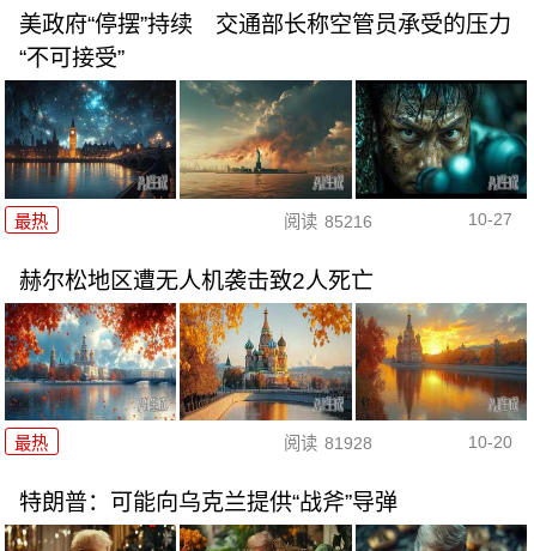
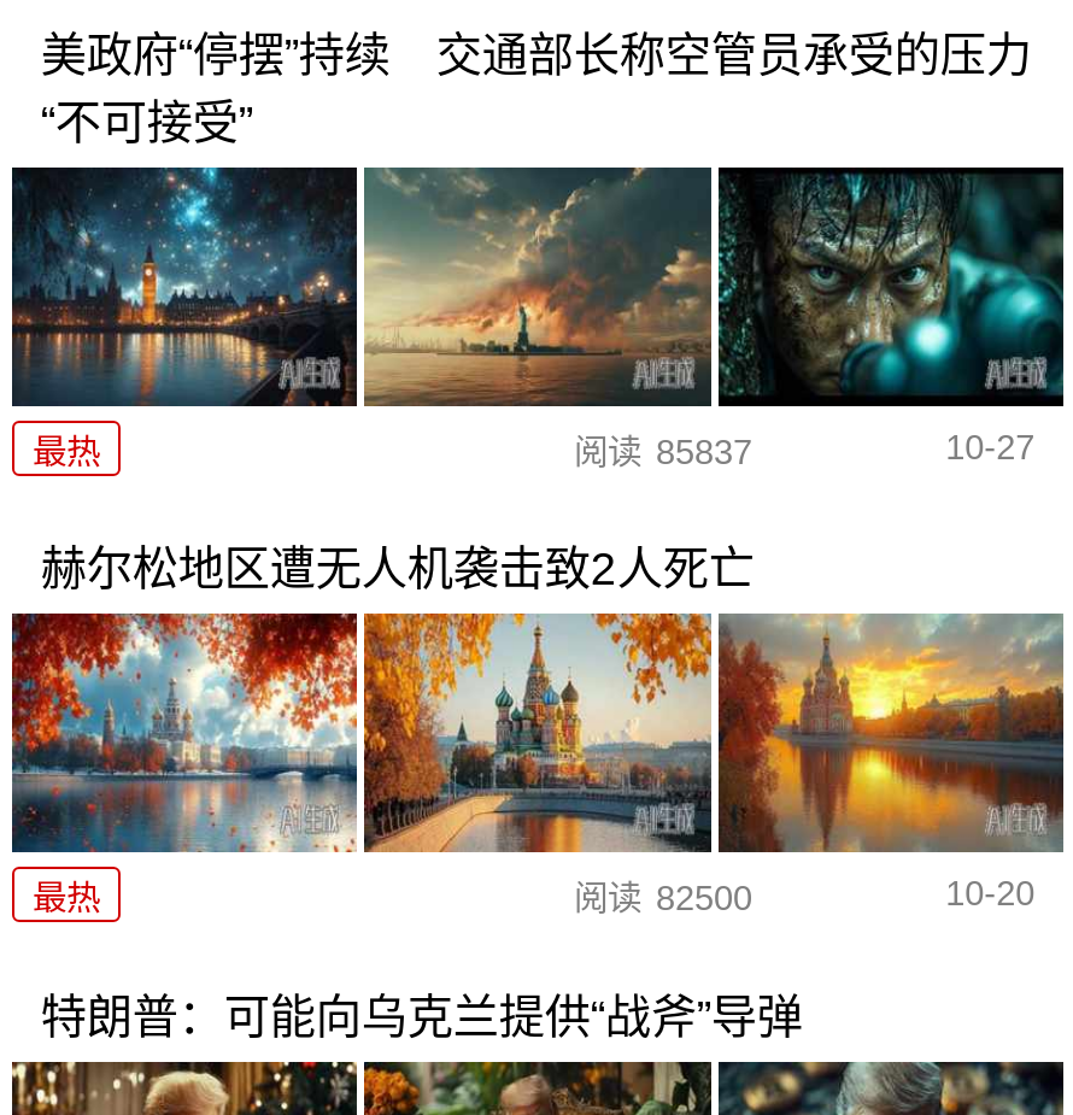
[284,212,372,231] 阅读 85216 -> [574,432,752,471] 阅读 85837
[284,434,372,453] 阅读 81928 -> [574,879,752,917] 阅读 82500

